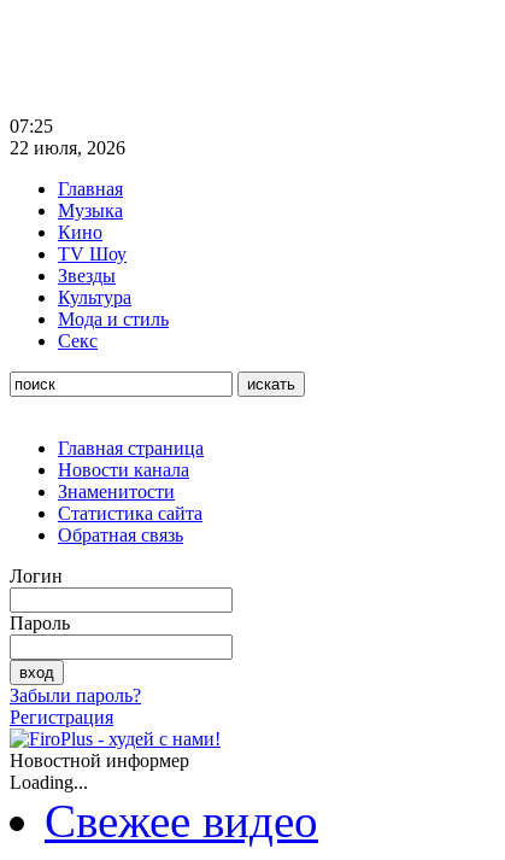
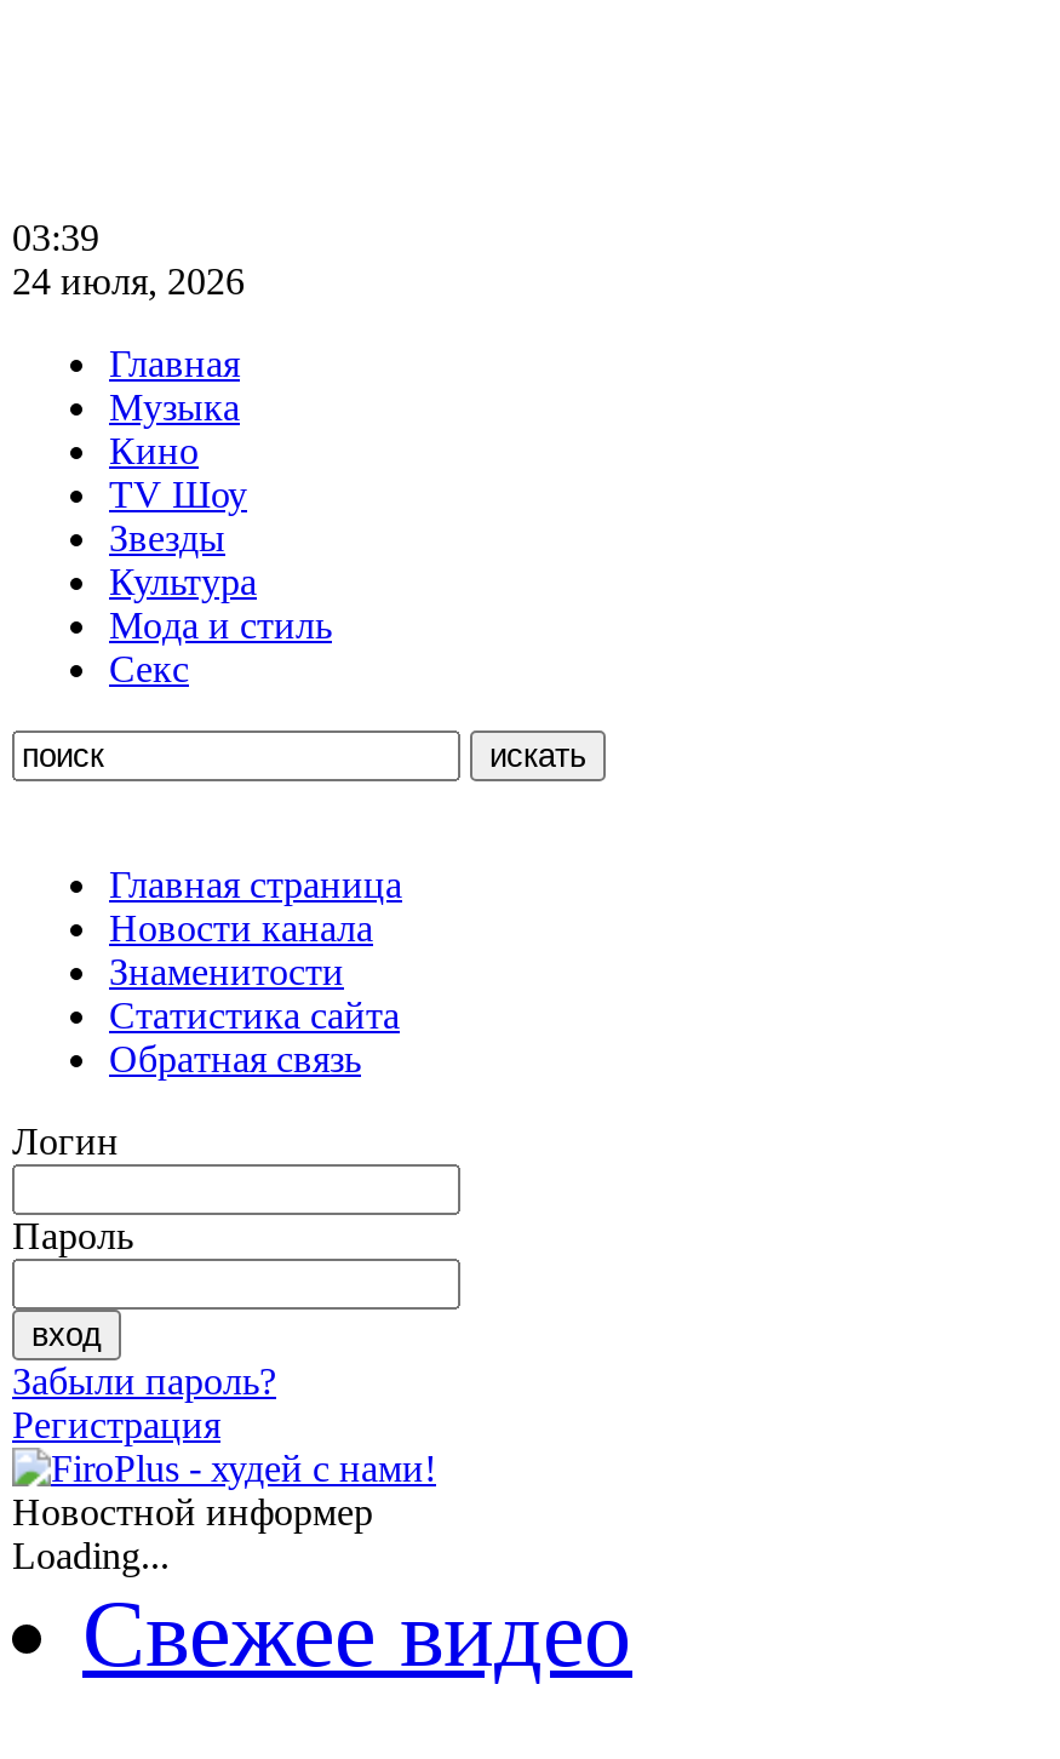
[10,116,53,136] 07:25 -> [12,217,99,258] 03:39
[10,138,125,158] 22 июля, 2026 -> [12,260,245,302] 24 июля, 2026

